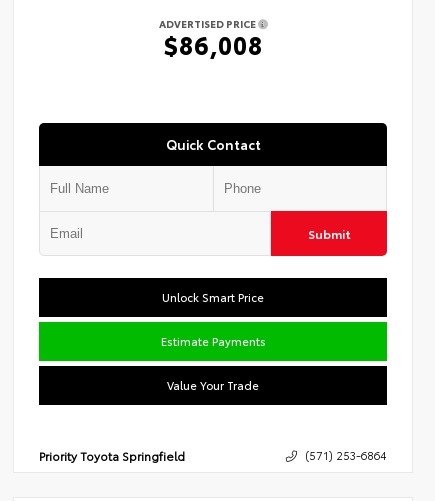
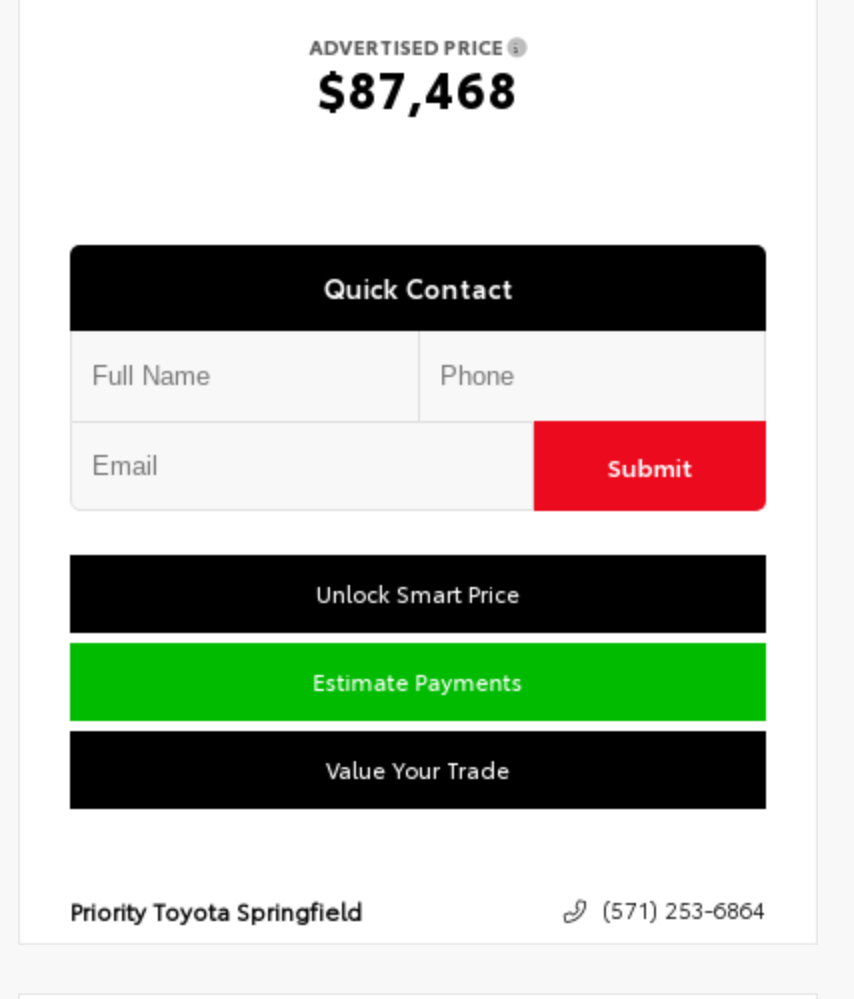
[163,26,262,60] $86,008 -> [318,52,518,120] $87,468

